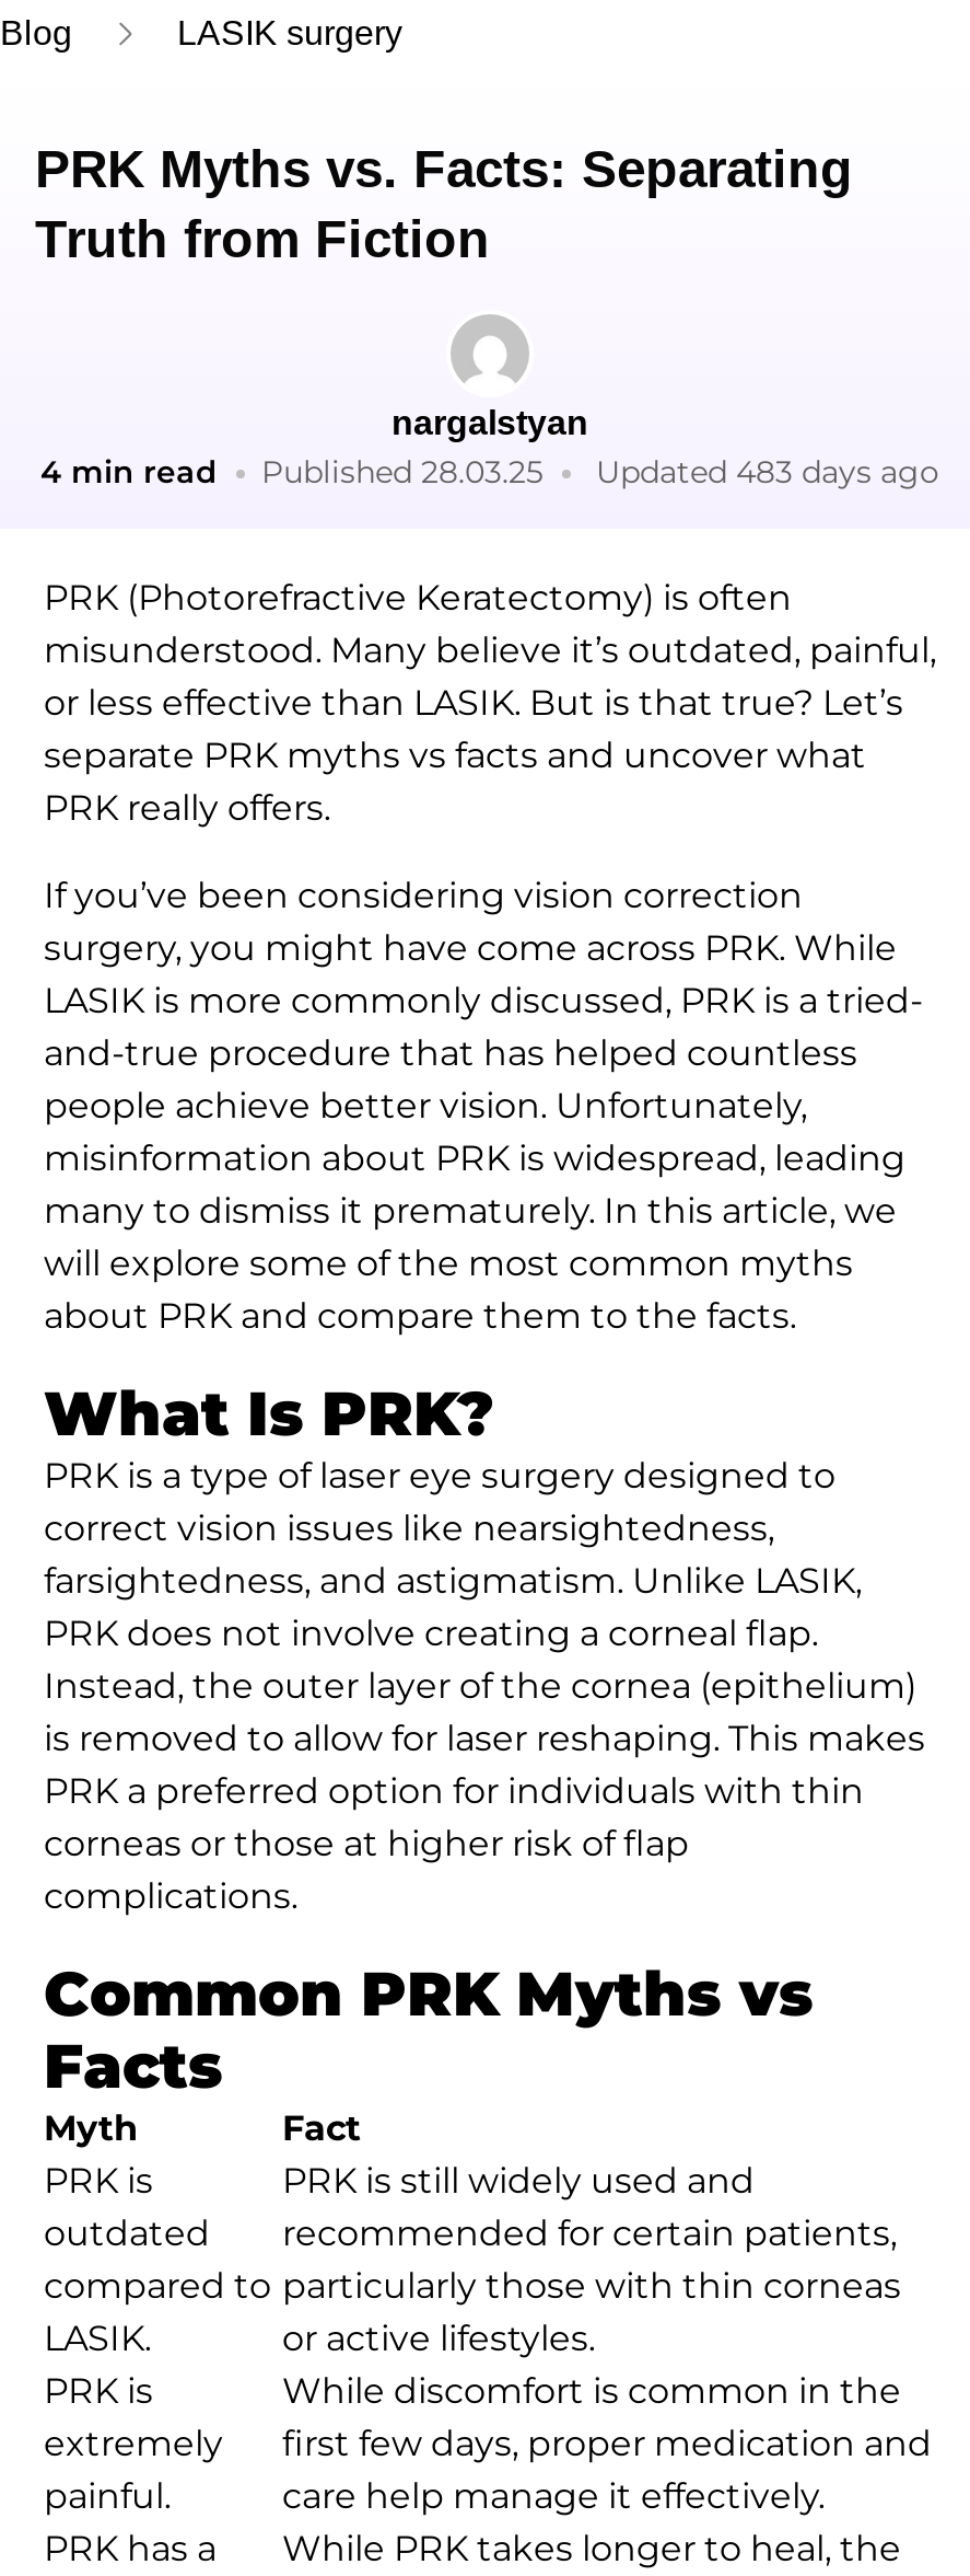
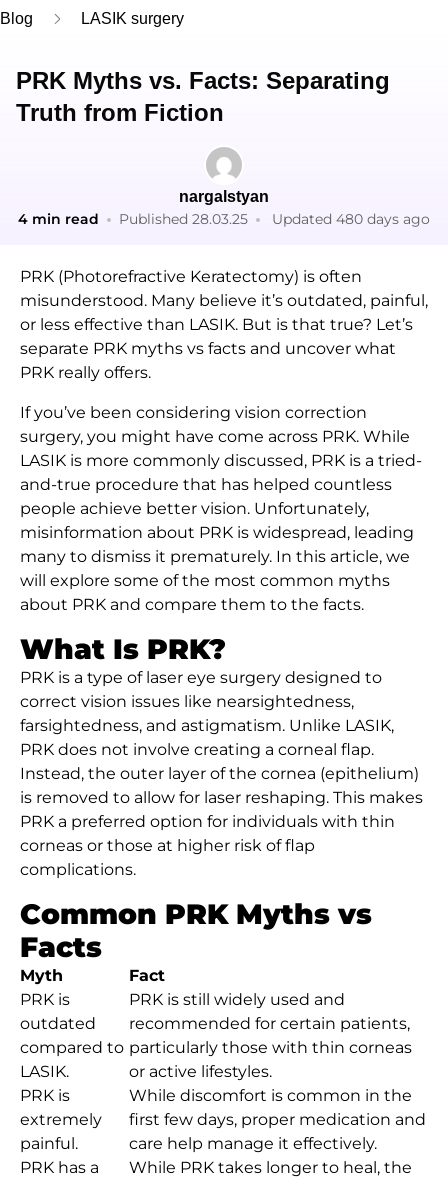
[587,452,939,492] Updated 483 days ago -> [268,210,430,228] Updated 480 days ago

